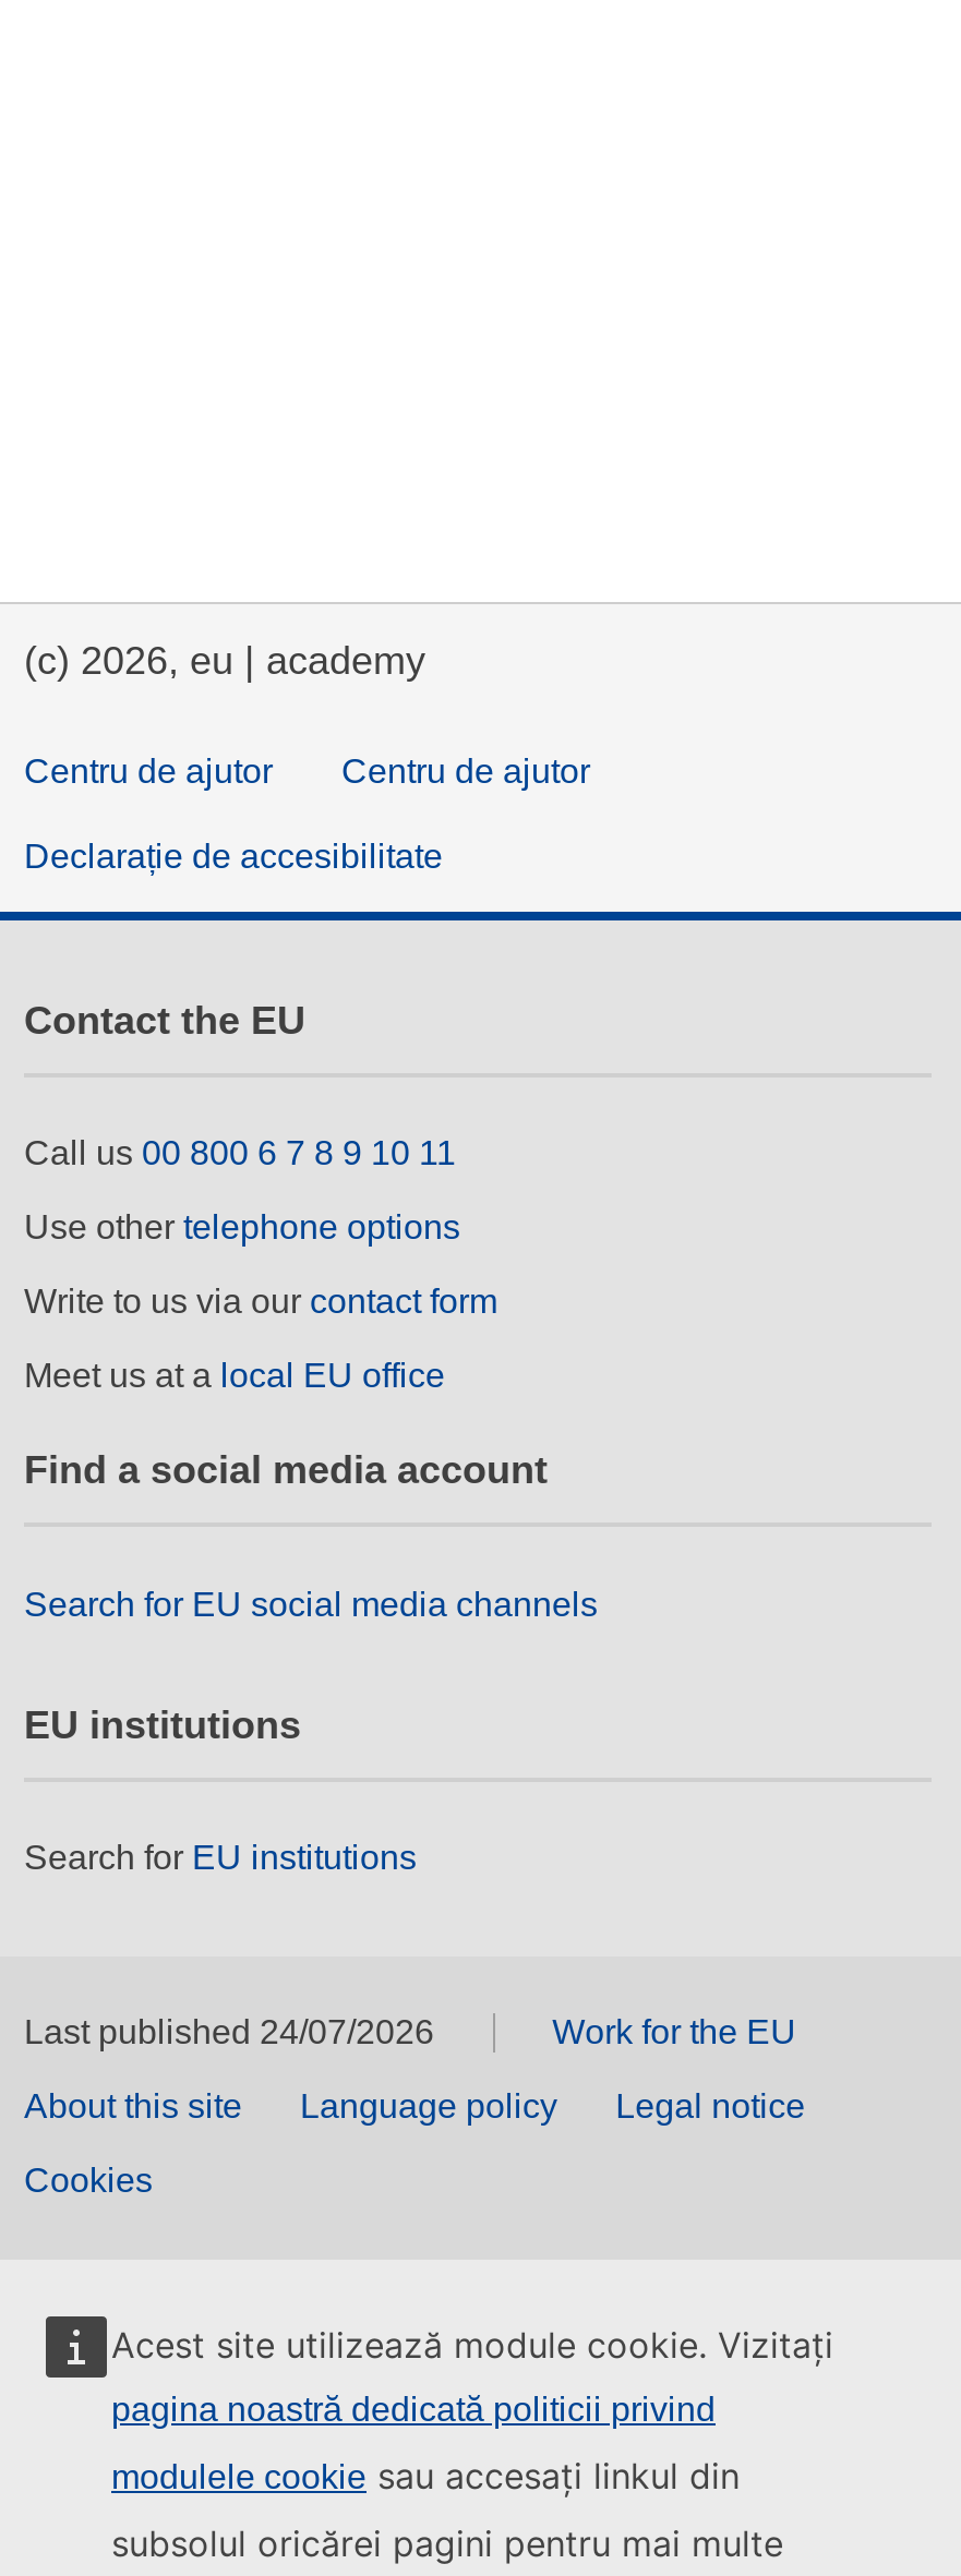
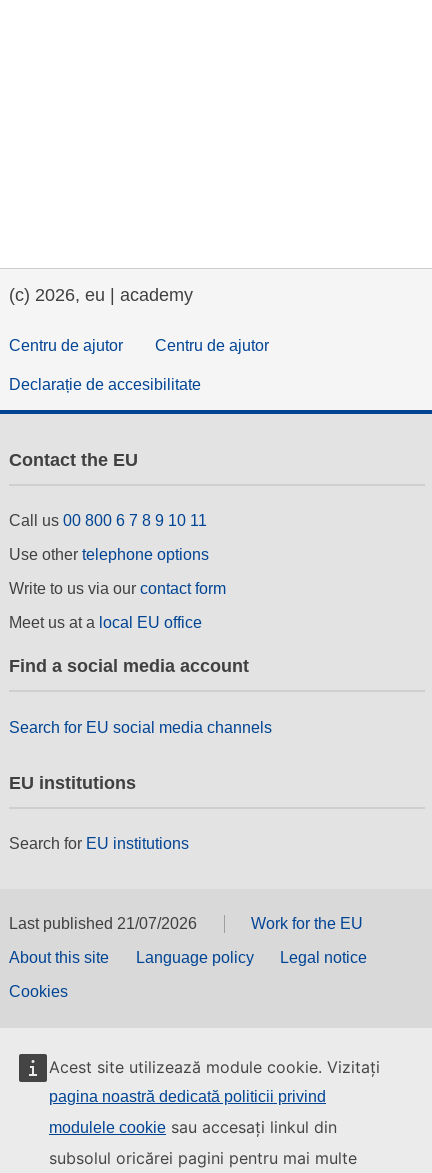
[24,2014,434,2051] Last published 24/07/2026 -> [9,915,197,932] Last published 21/07/2026

